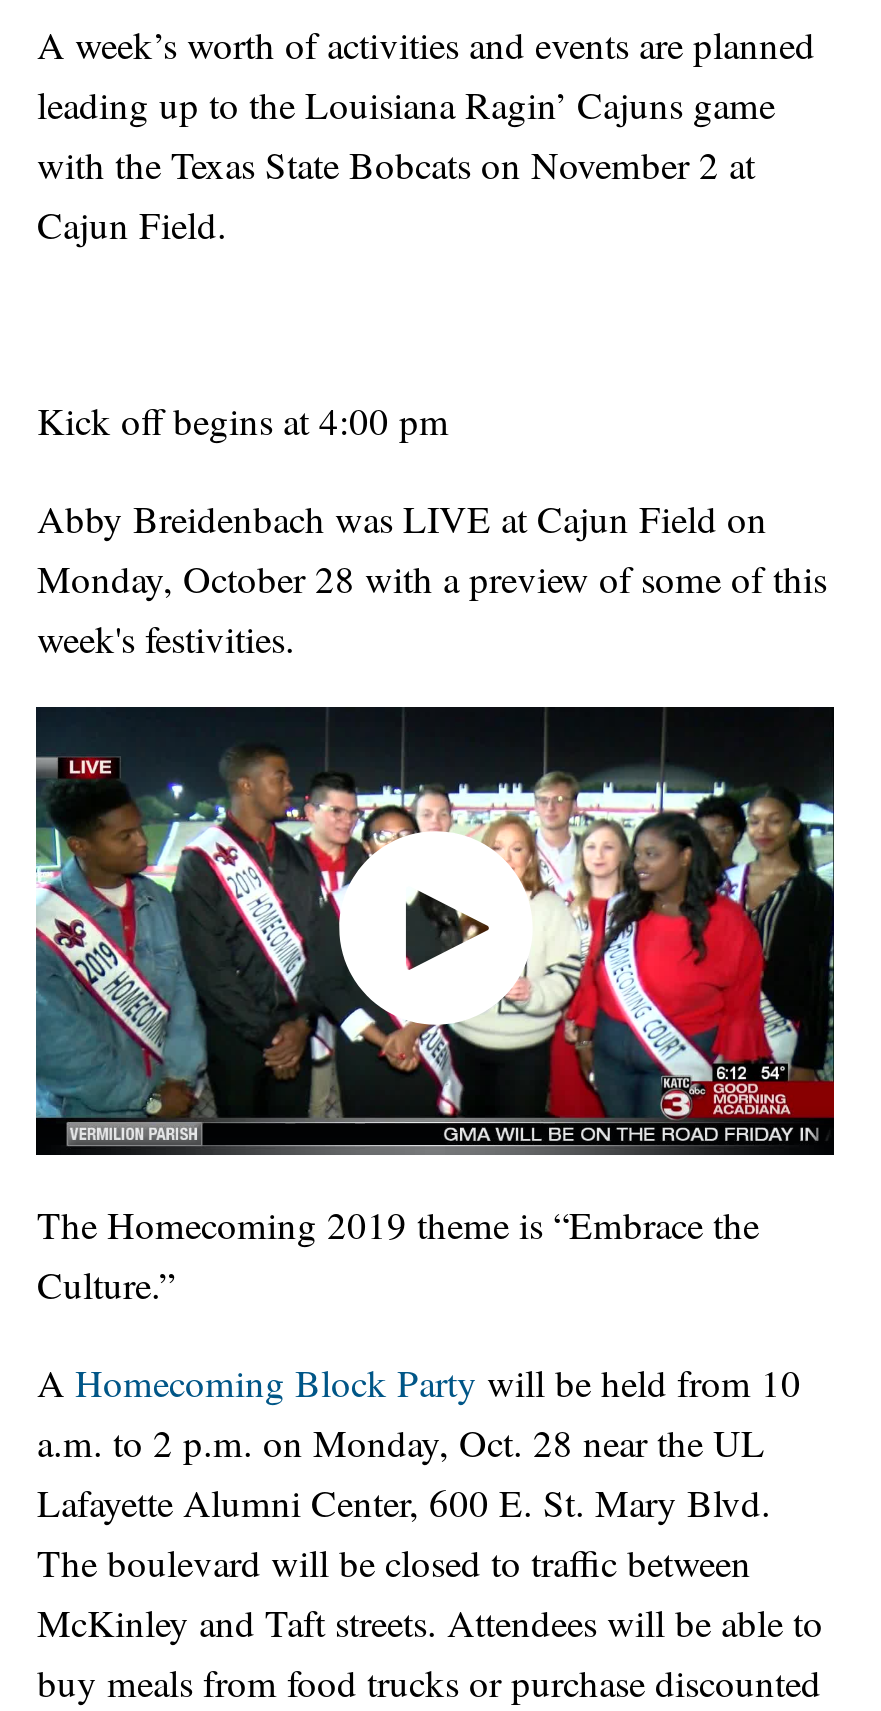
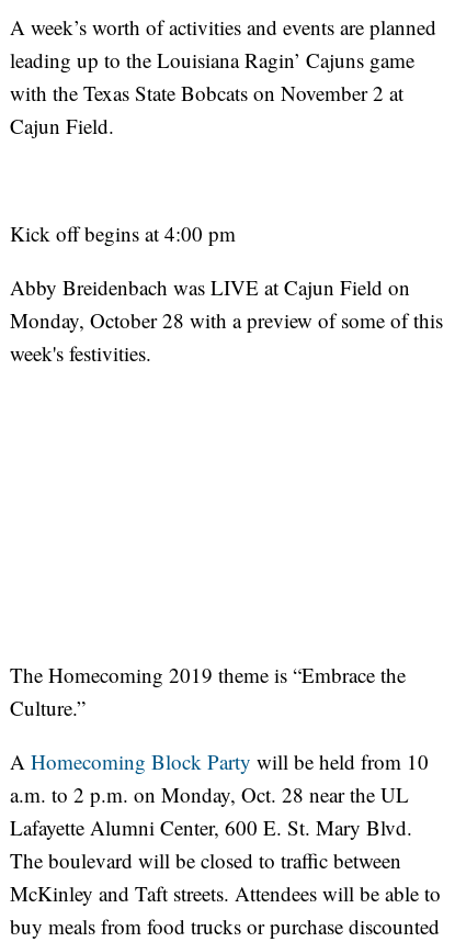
[34,705,836,1157] [image] -> none

